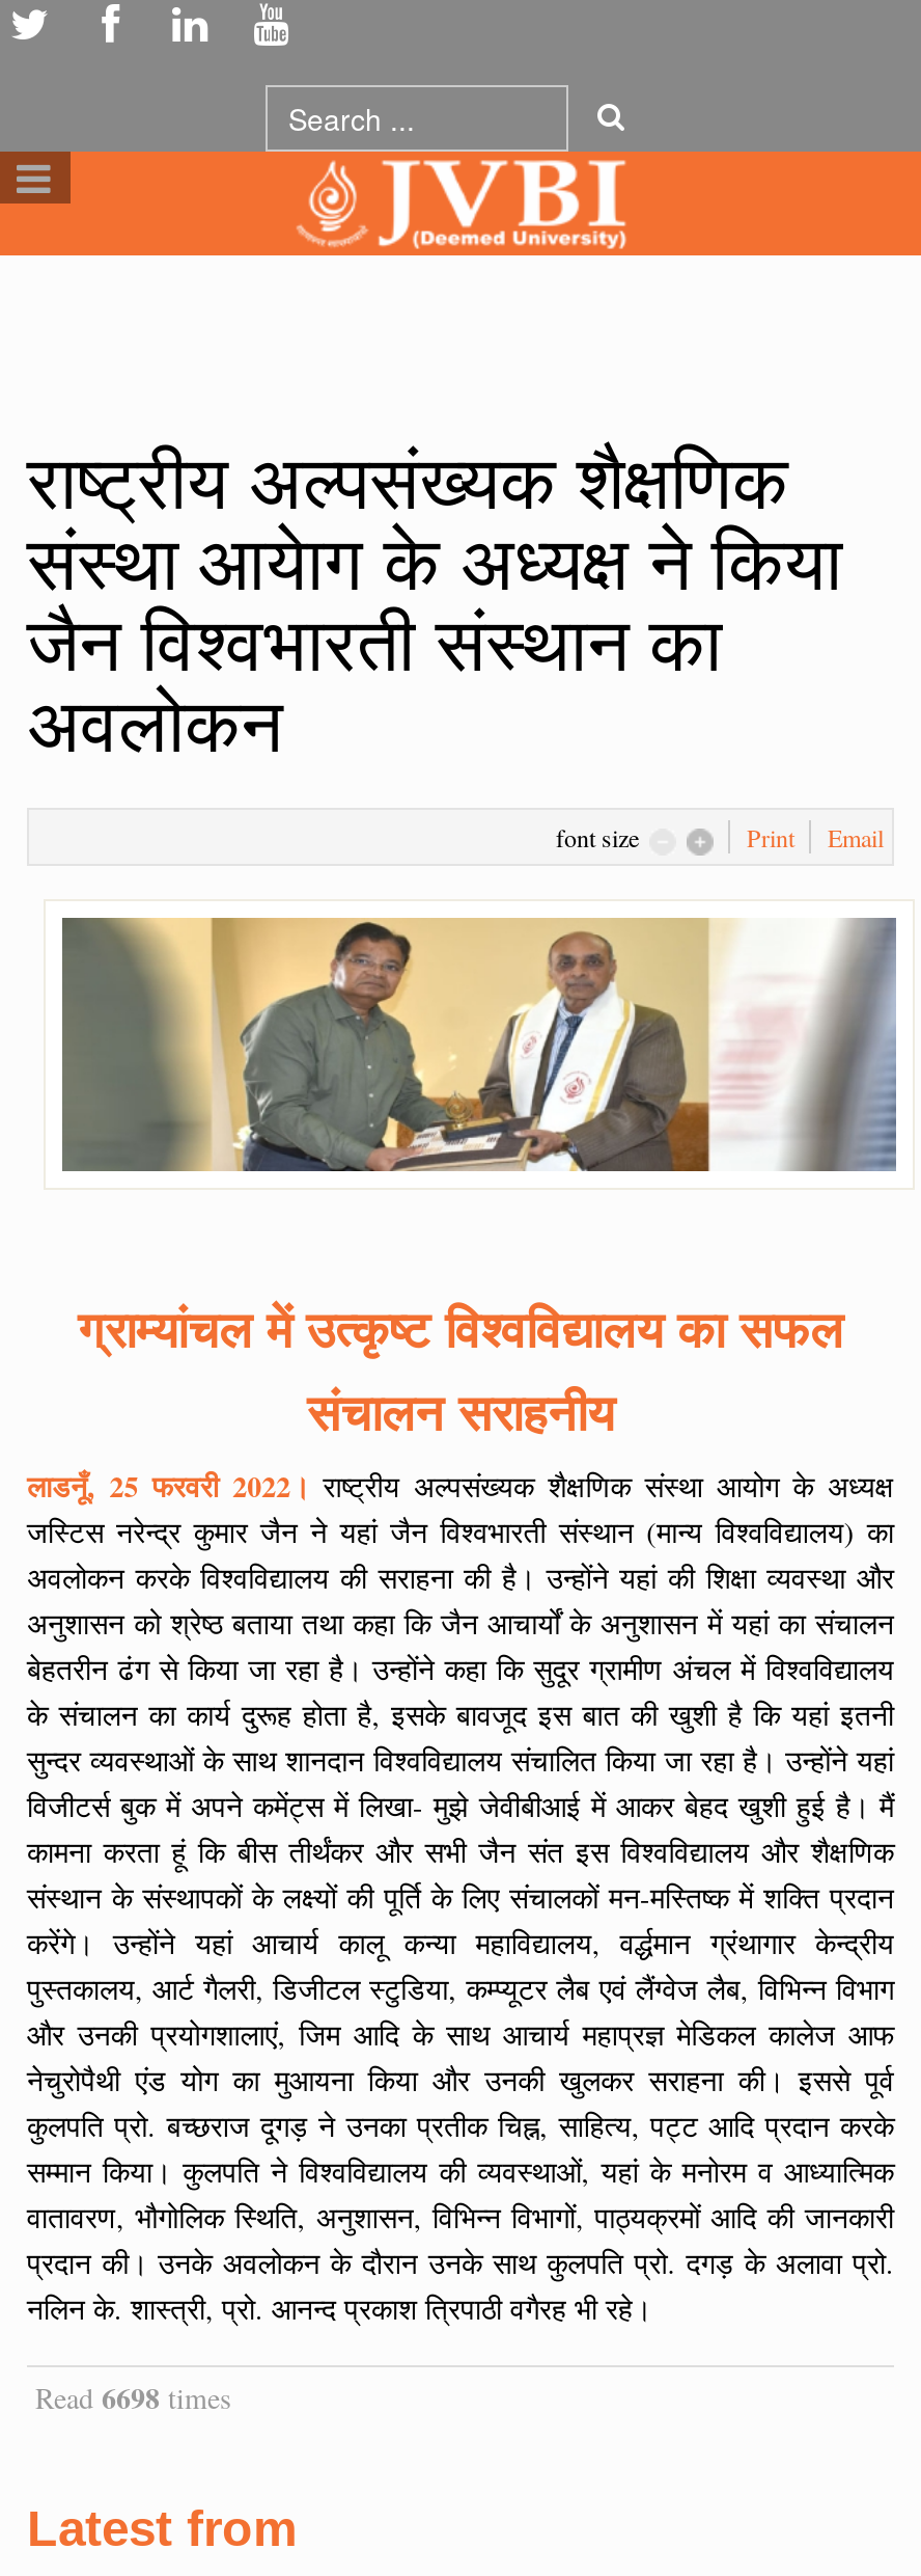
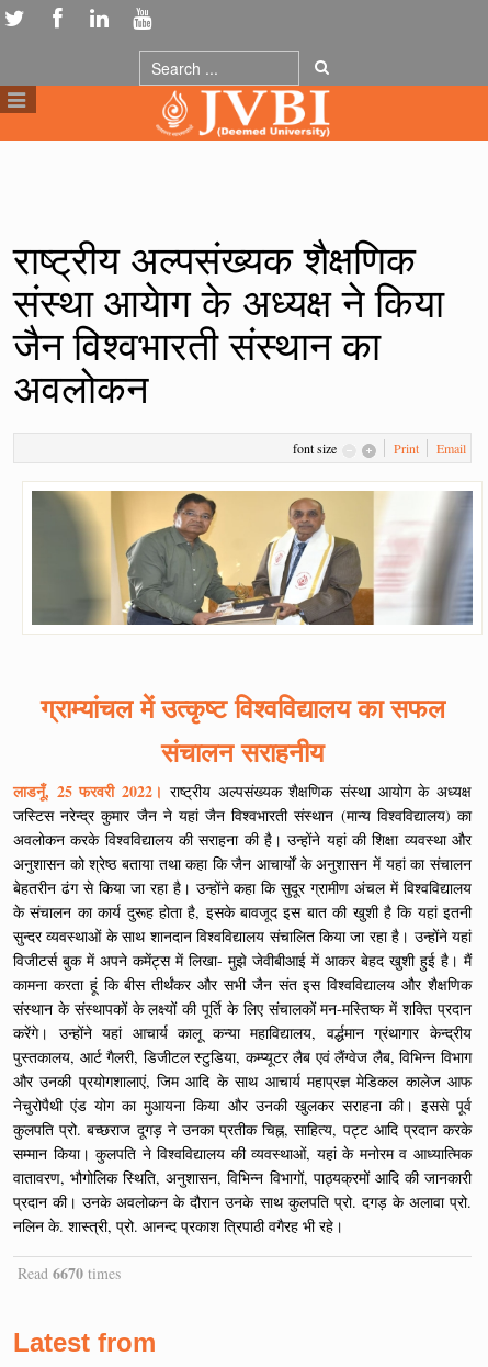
[35,2375,230,2419] Read 6698 times -> [18,1261,121,1285] Read 6670 times

